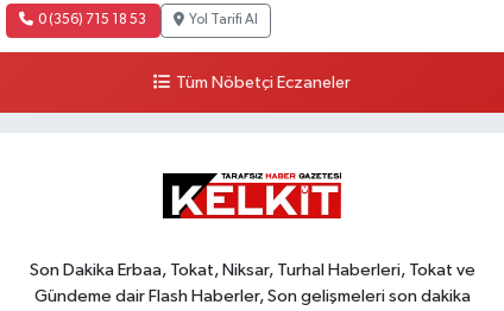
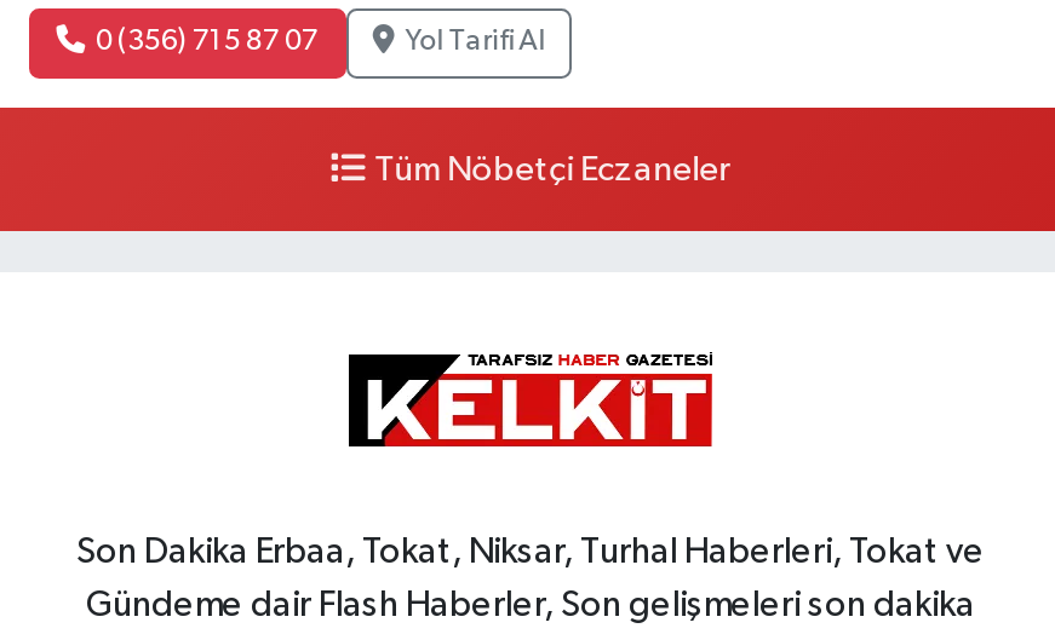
[39,13,147,27] 0 (356) 715 18 53 -> [95,27,318,56] 0 (356) 715 87 07

